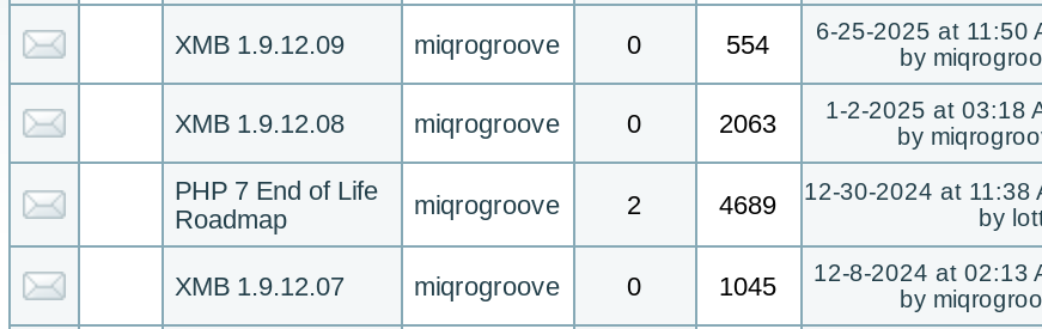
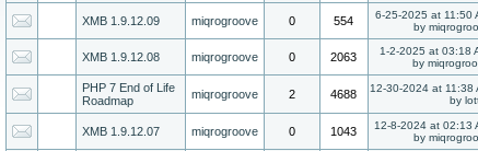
[719,190,776,219] 4689 -> [330,88,357,101] 4688
[719,272,776,300] 1045 -> [330,125,357,138] 1043

